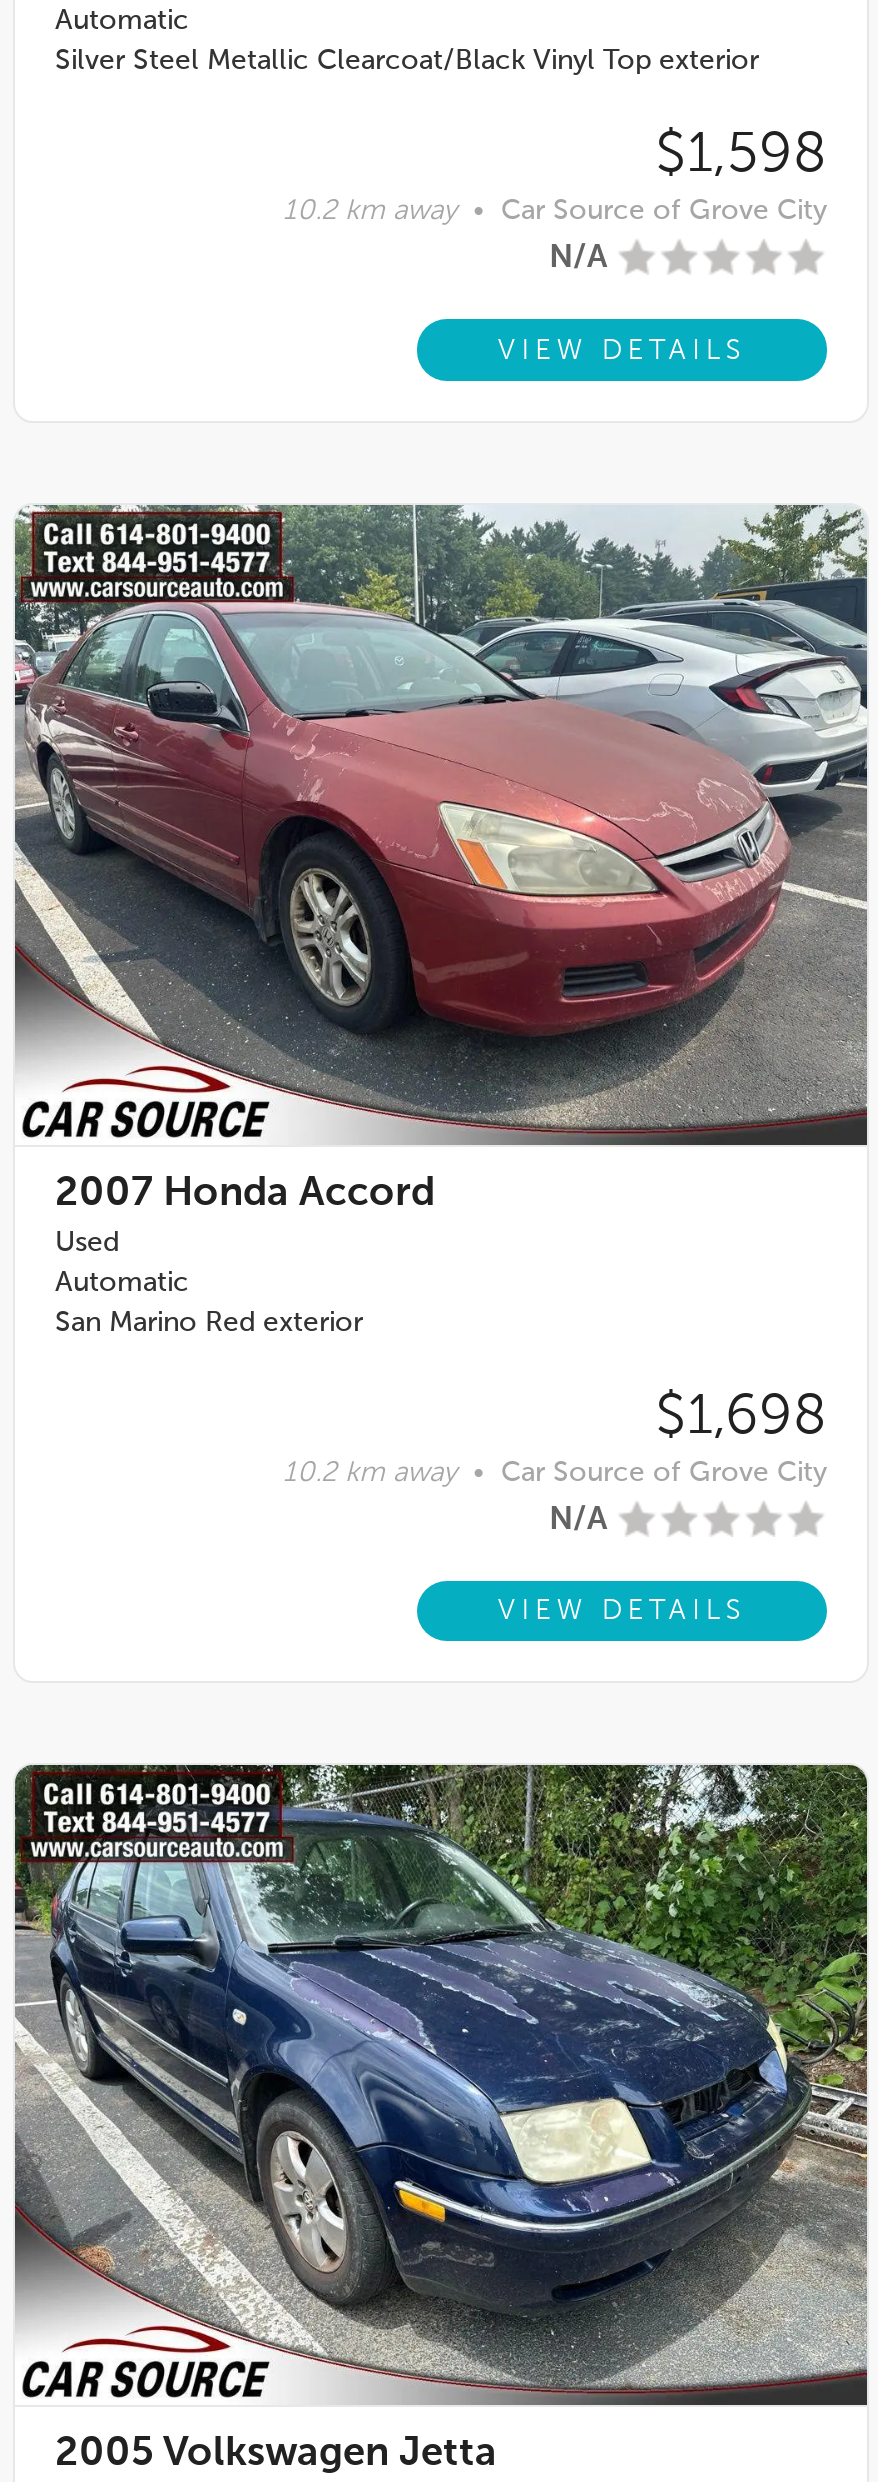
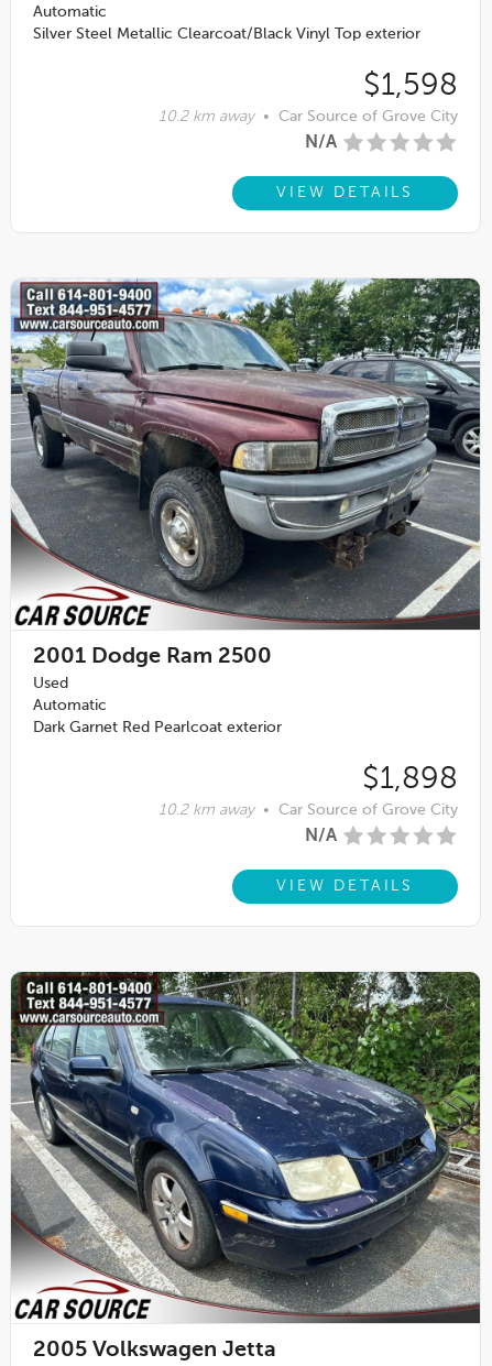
[13,504,869,1214] [image] | 2007 Honda Accord -> [10,277,481,668] [image] | 2001 Dodge Ram 2500
[55,1308,363,1336] San Marino Red exterior -> [33,720,282,735] Dark Garnet Red Pearlcoat exterior
[655,1388,827,1444] $1,698 -> [362,764,458,795] $1,898

